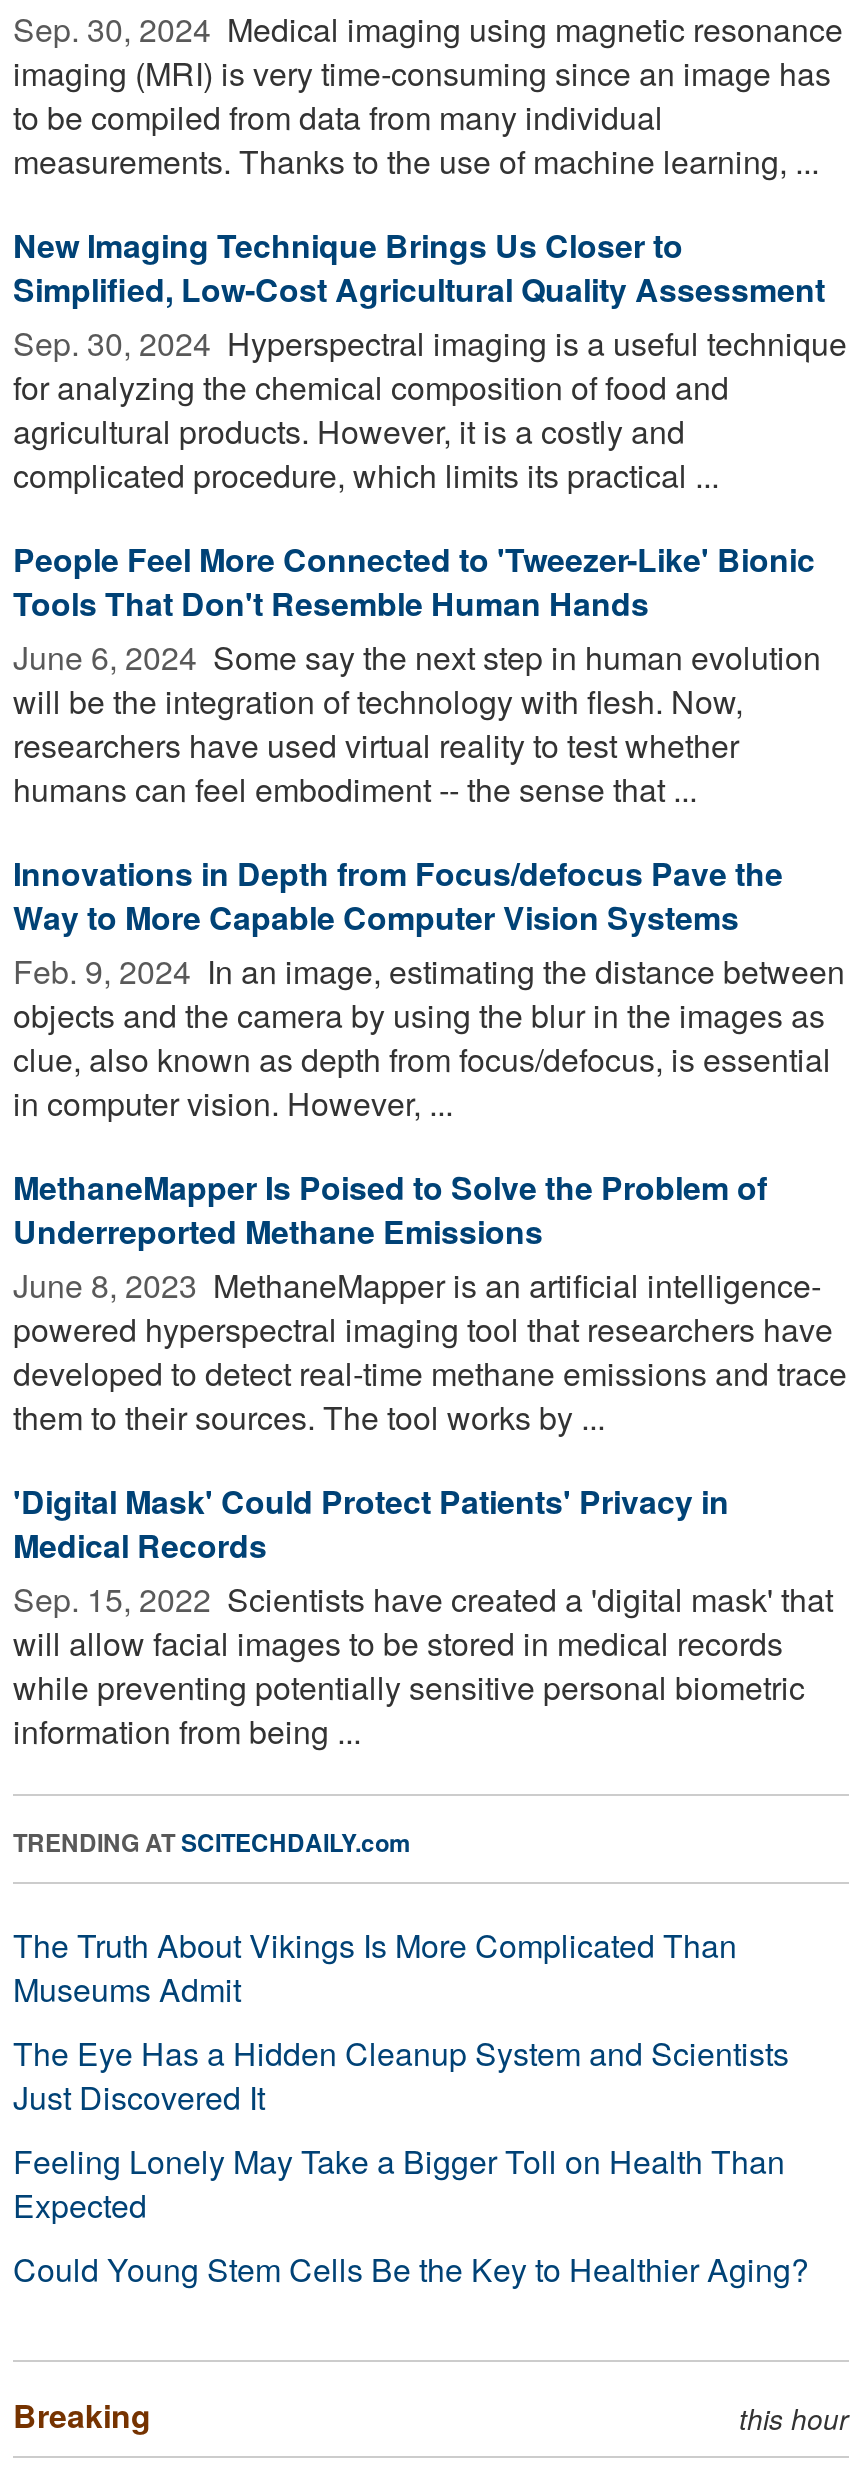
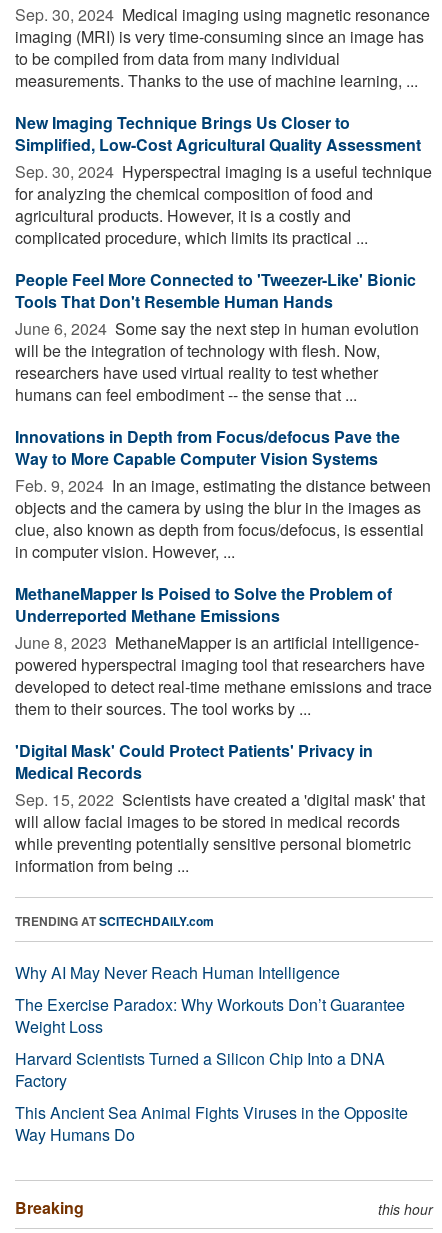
[13,1922,809,2292] The Truth About Vikings Is More Complicated Than | Museums Admit | The Eye Has a Hidden Cleanup System and Scientists | Just Discovered It | Feeling Lonely May Take a Bigger Toll on Health Than | Expected | Could Young Stem Cells Be the Key to Healthier Aging? -> [15,961,408,1146] Why AI May Never Reach Human Intelligence | The Exercise Paradox: Why Workouts Don’t Guarantee | Weight Loss | Harvard Scientists Turned a Silicon Chip Into a DNA | Factory | This Ancient Sea Animal Fights Viruses in the Opposite | Way Humans Do

